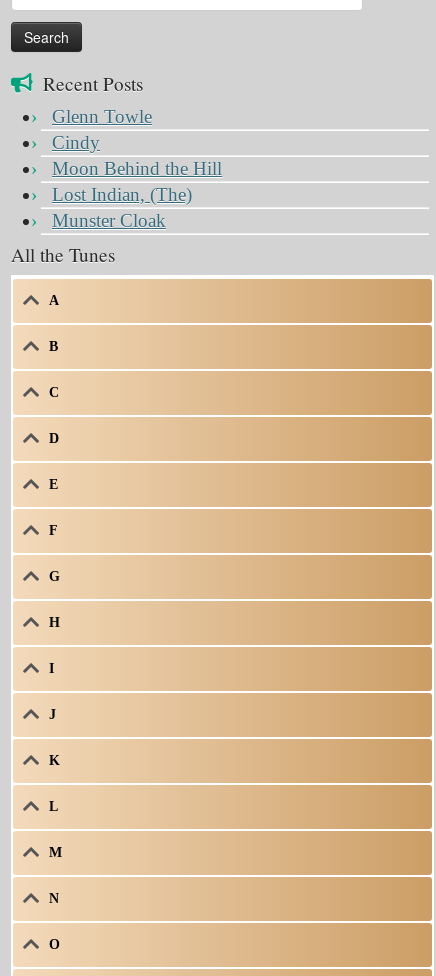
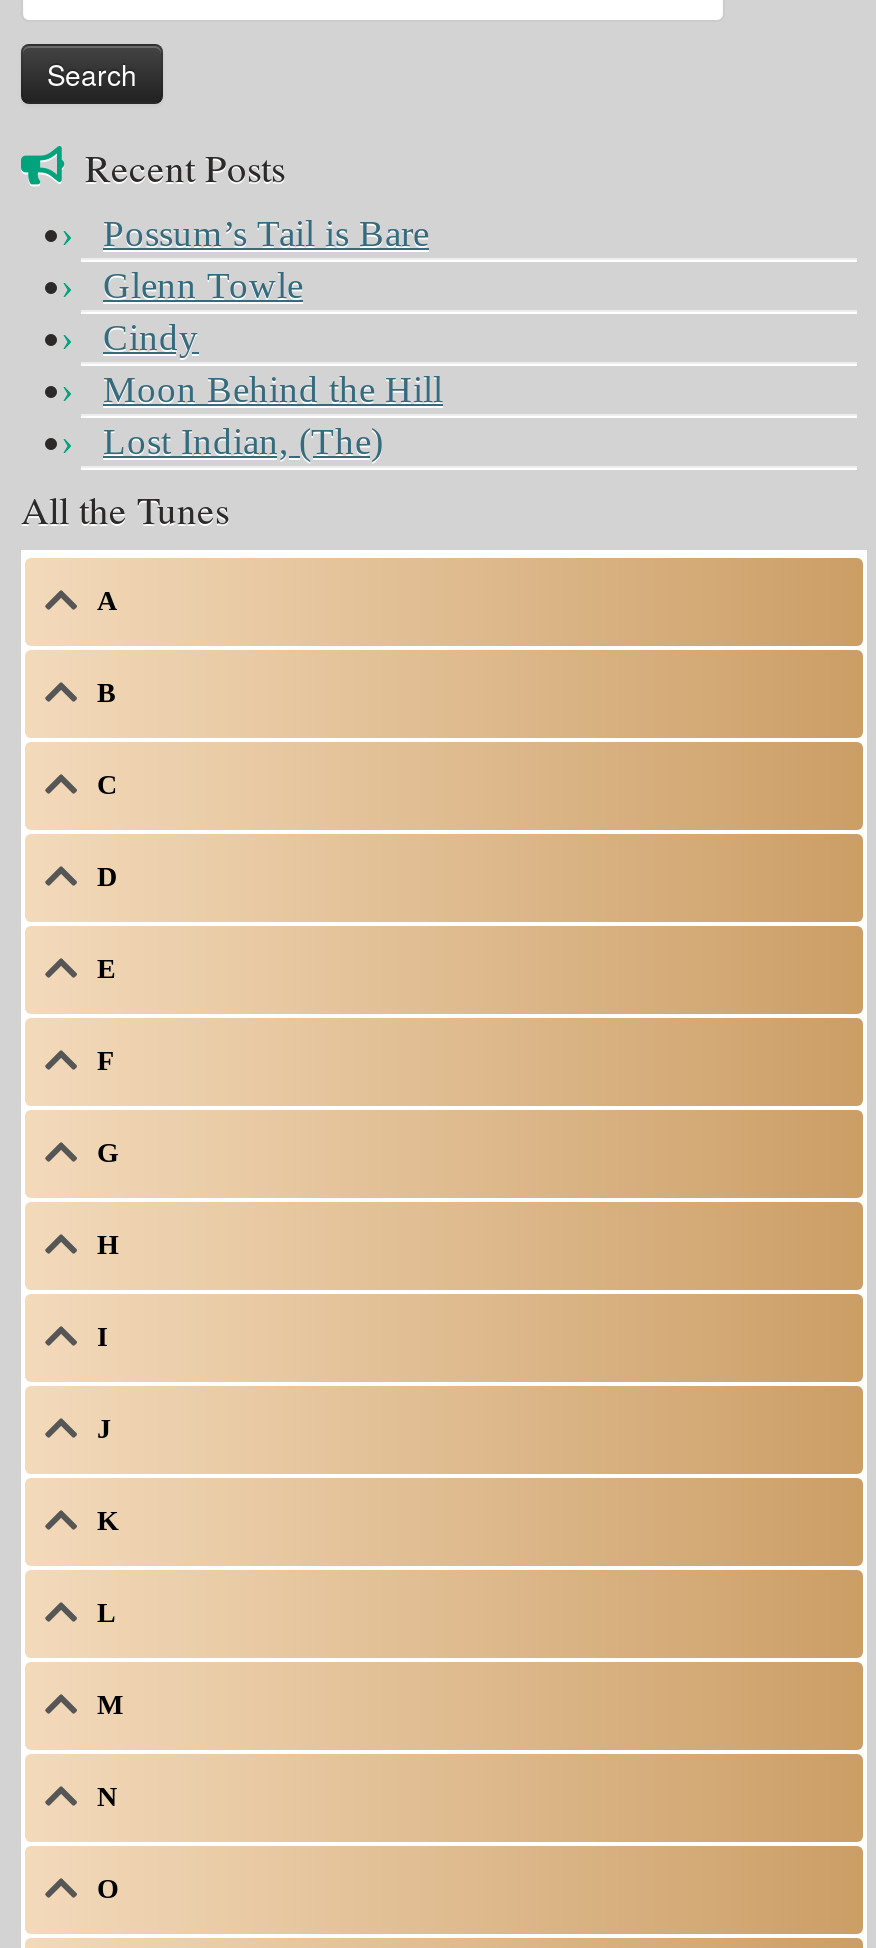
none -> [103,213,429,255] Possum’s Tail is Bare
moved [52,106,222,205] -> [103,265,443,463]: Glenn Towle | Cindy | Moon Behind the Hill | Lost Indian, (The)
[52,210,166,231] Munster Cloak -> none

